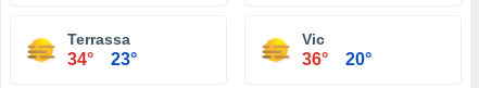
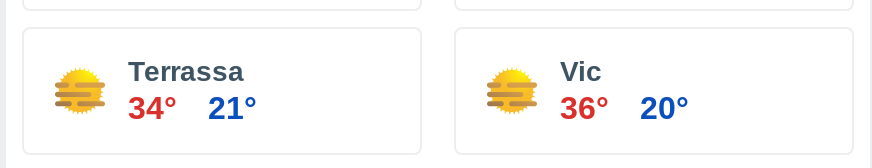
[67,50,137,68] 34° 23° -> [128,91,256,125] 34° 21°

